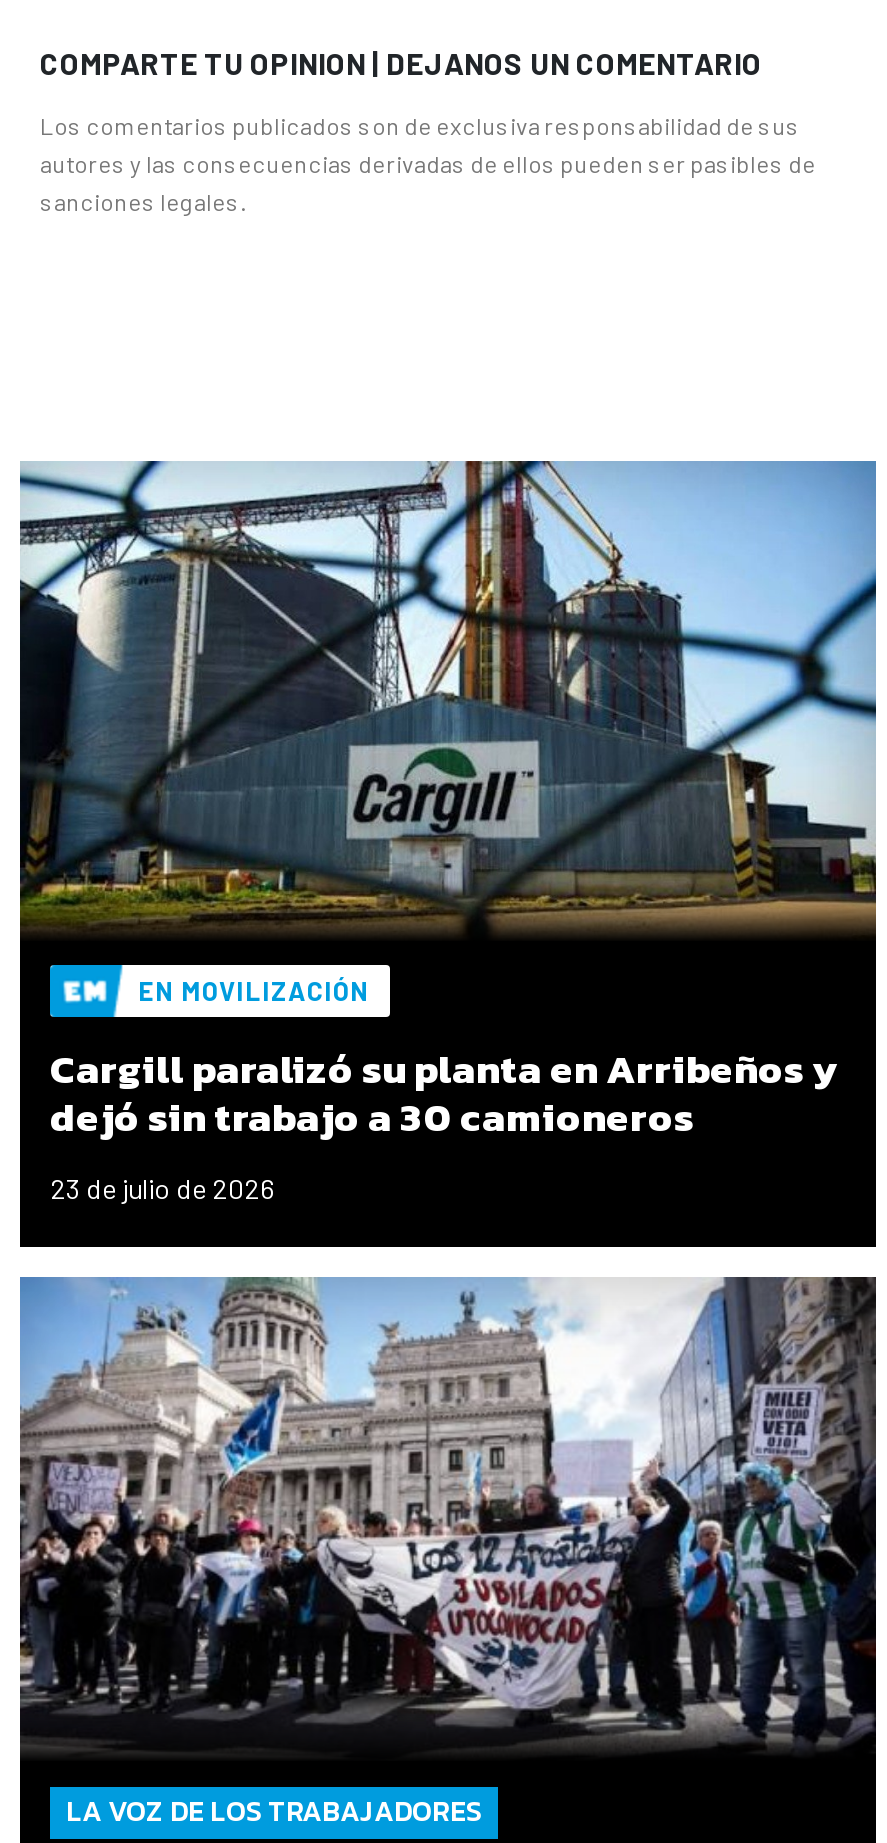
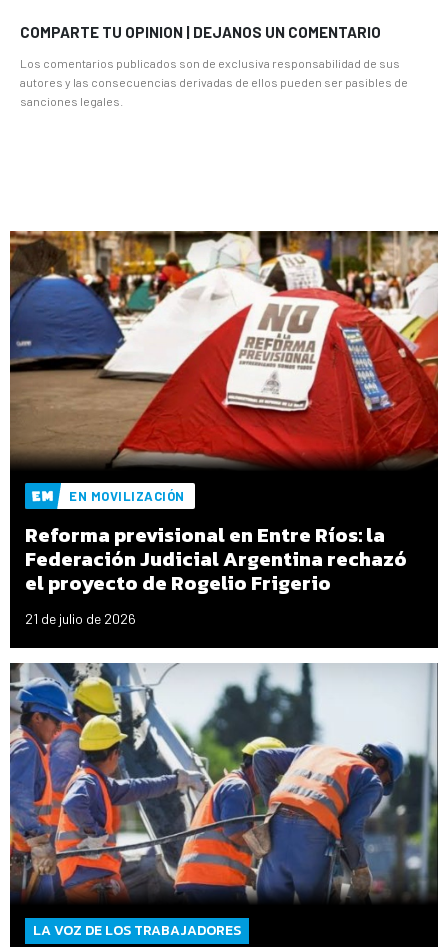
[18,459,878,933] [image] -> [9,230,439,468] [image]
[50,1040,838,1206] Cargill paralizó su planta en Arribeños y | dejó sin trabajo a 30 camioneros | 23 de julio de 2026 -> [25,520,407,627] Reforma previsional en Entre Ríos: la | Federación Judicial Argentina rechazó | el proyecto de Rogelio Frigerio | 21 de julio de 2026
[18,1275,876,1751] [image] -> [9,662,438,900] [image]

